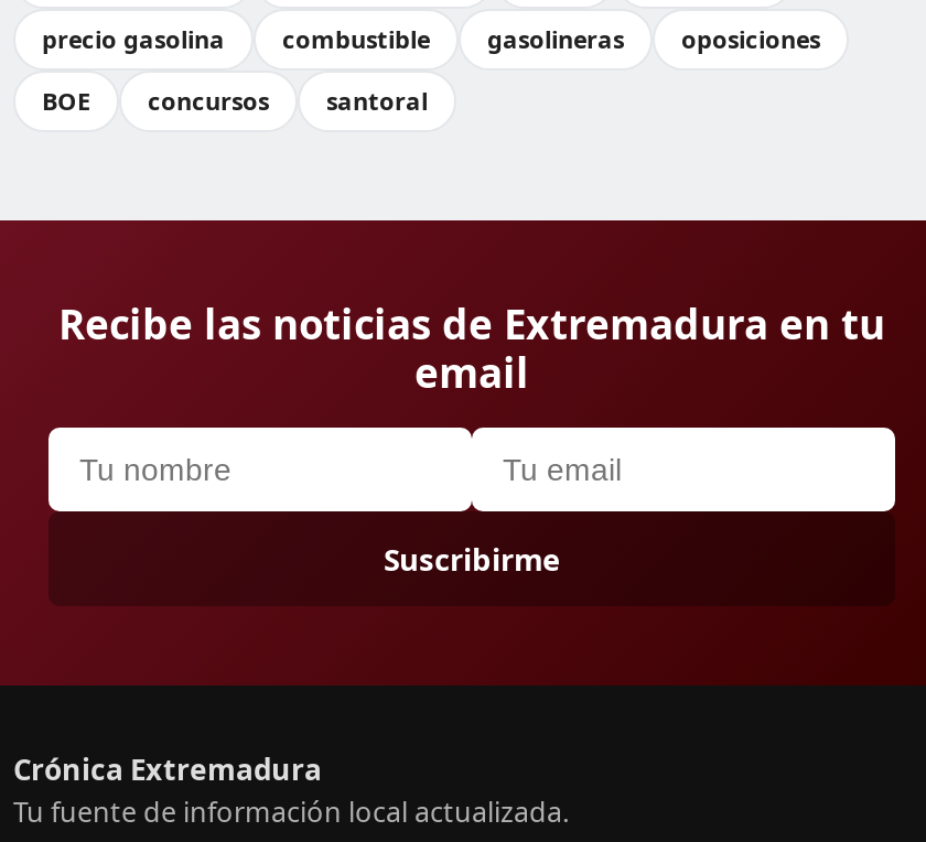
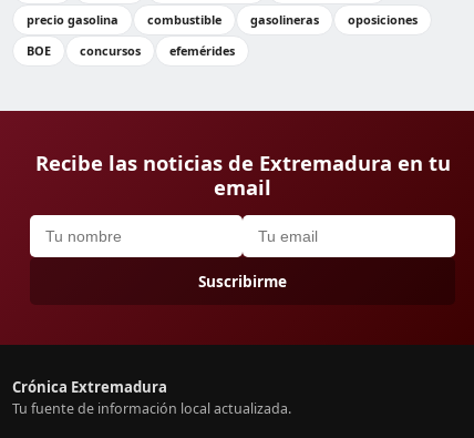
[326,84,428,117] santoral -> [169,42,235,59] efemérides

